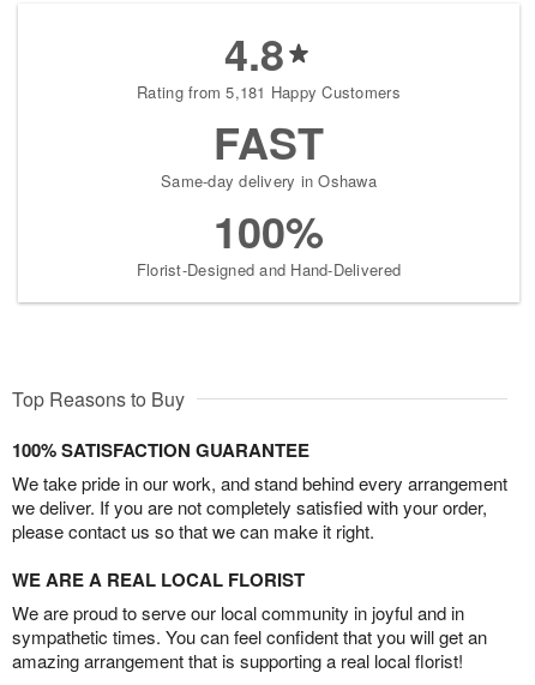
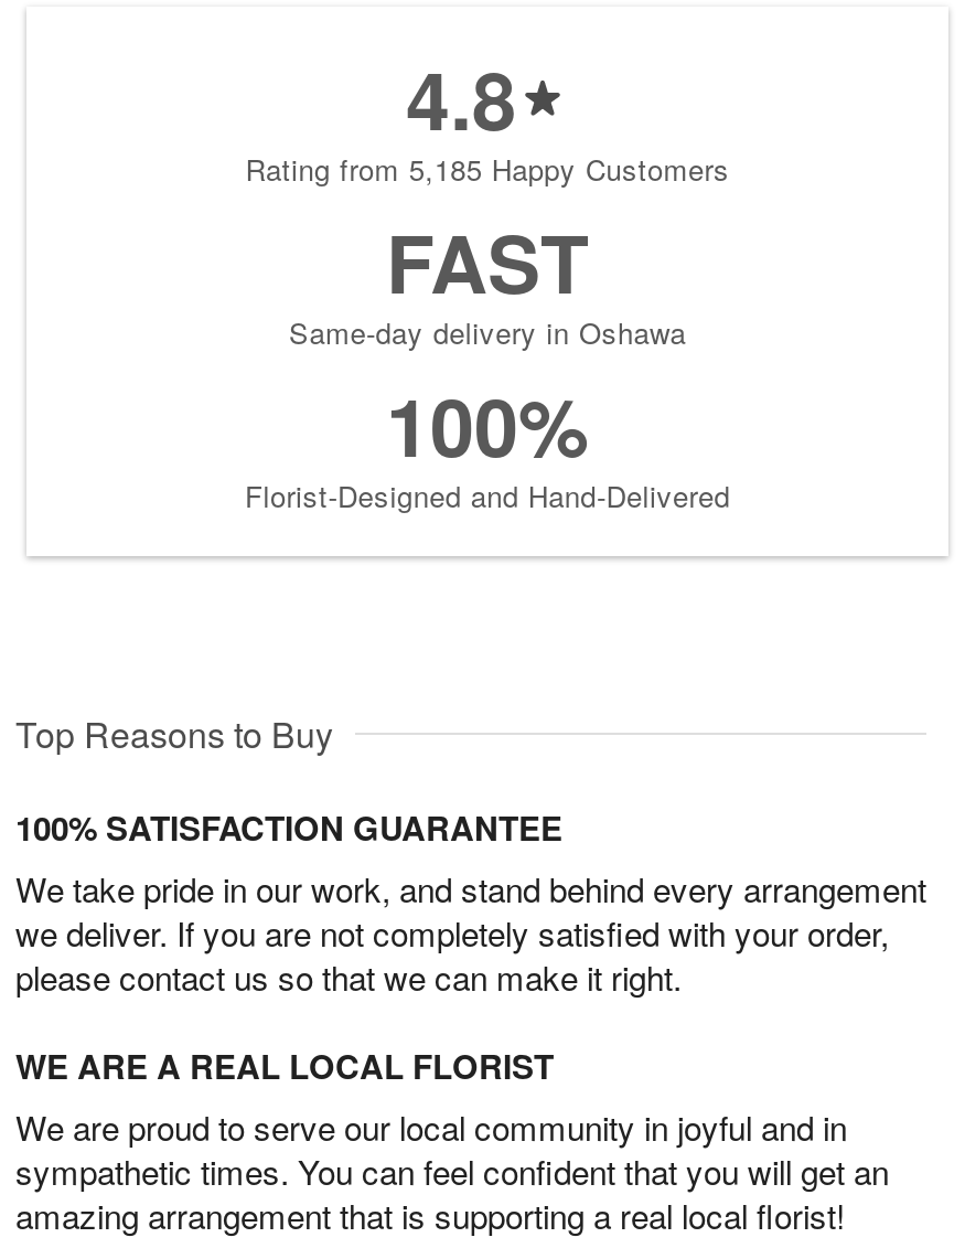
[137,81,400,104] Rating from 5,181 Happy Customers -> [245,149,730,191] Rating from 5,185 Happy Customers

